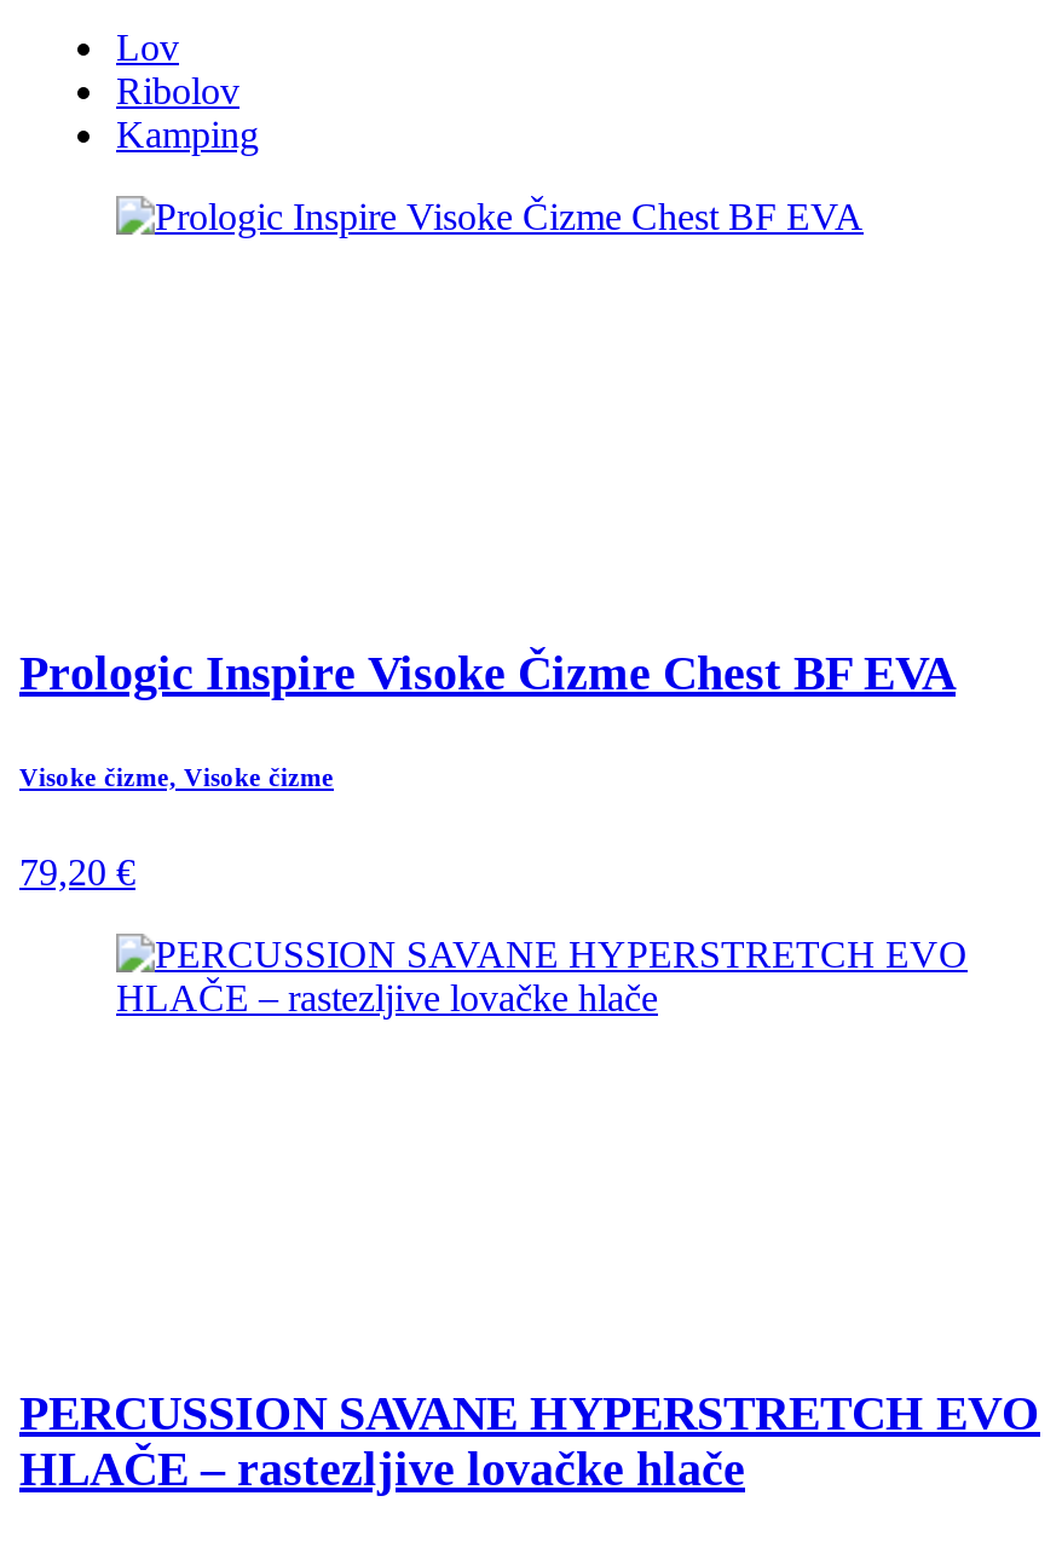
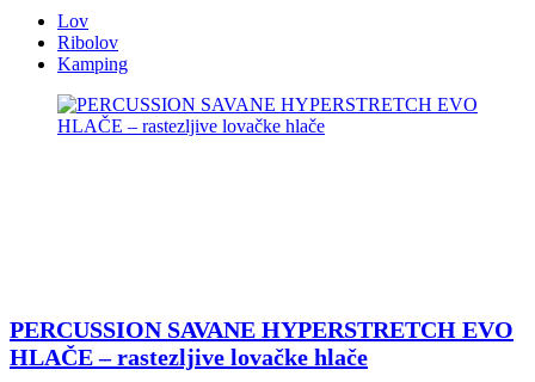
[19,647,956,893] Prologic Inspire Visoke Čizme Chest BF EVA | Visoke čizme, Visoke čizme | 79,20 € -> none

